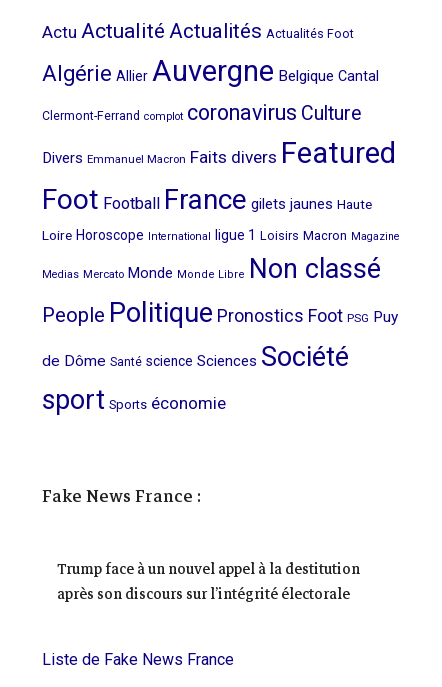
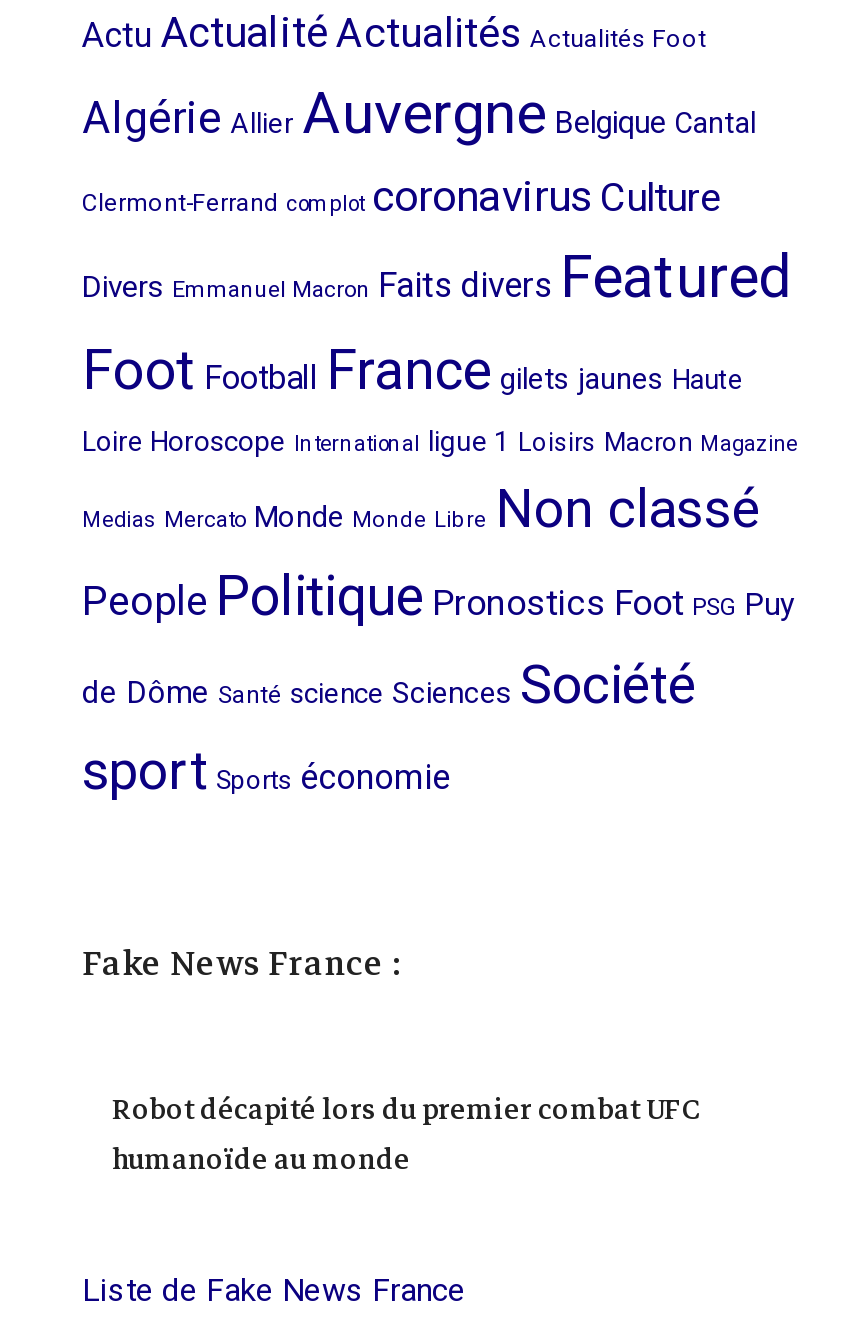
[57,557,360,606] Trump face à un nouvel appel à la destitution | après son discours sur l’intégrité électorale -> [112,1085,702,1183] Robot décapité lors du premier combat UFC | humanoïde au monde

